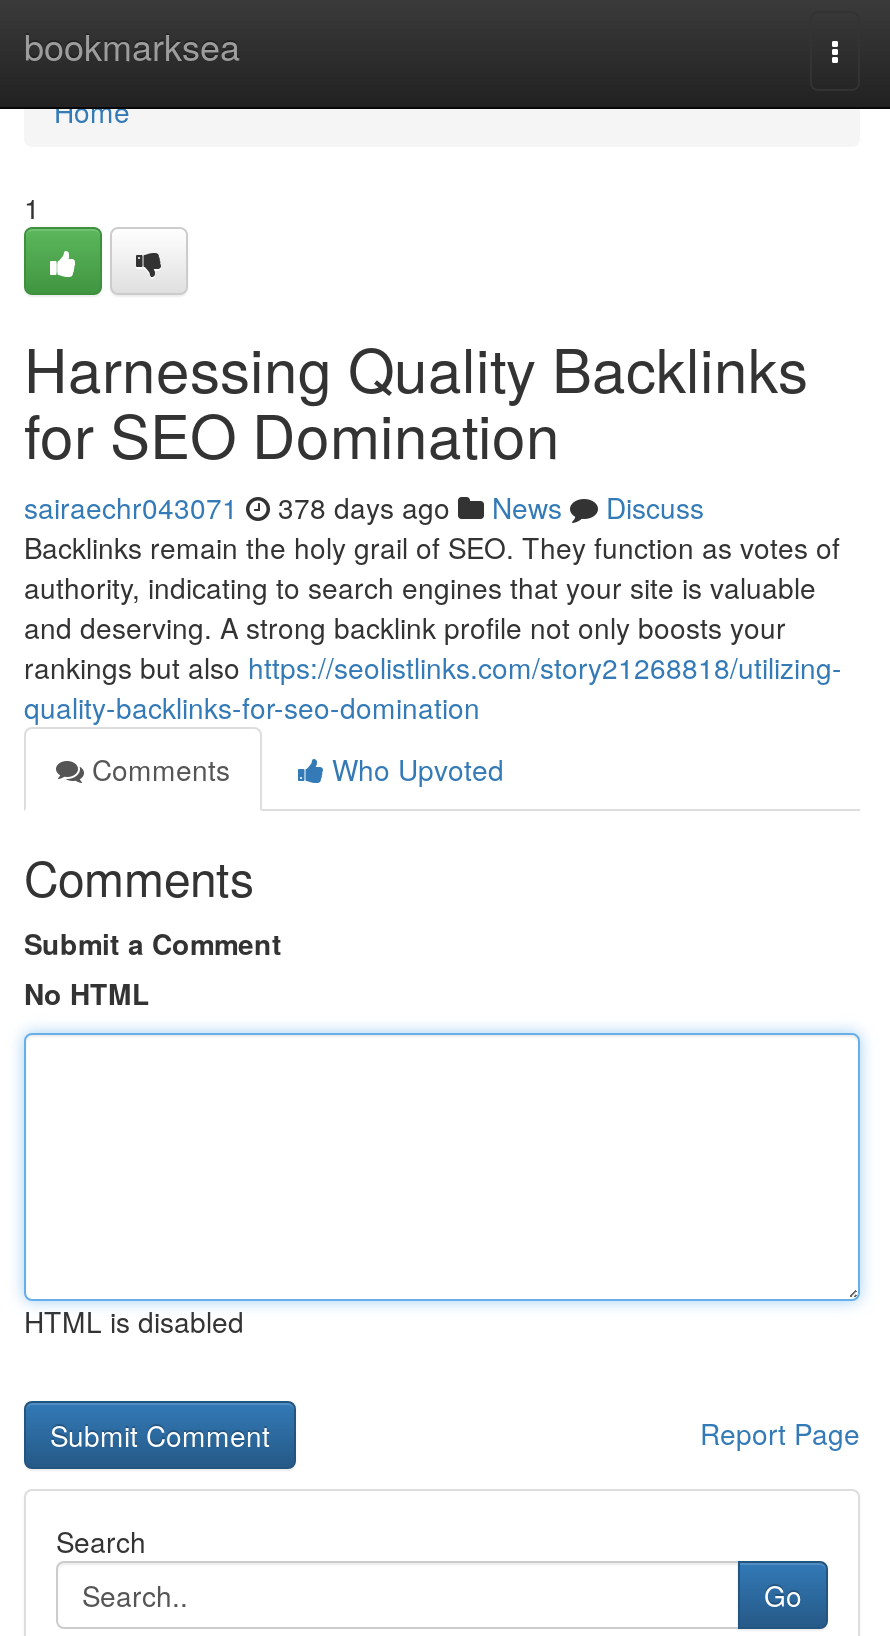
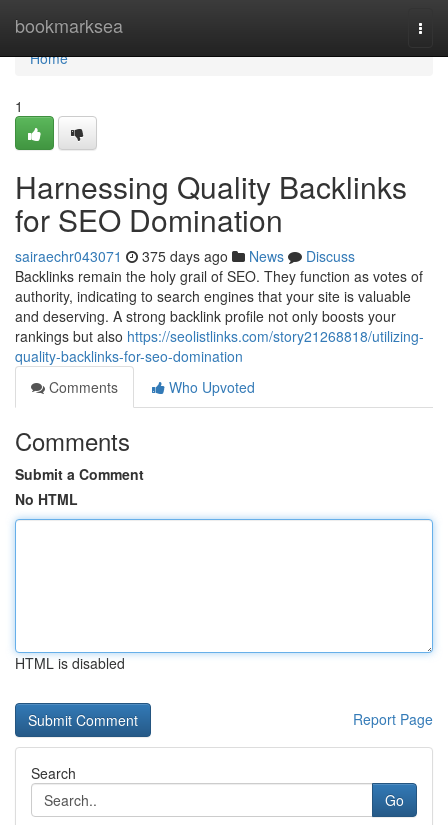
[24,487,704,527] sairaechr043071 378 days ago News Discuss -> [15,246,355,266] sairaechr043071 375 days ago News Discuss

